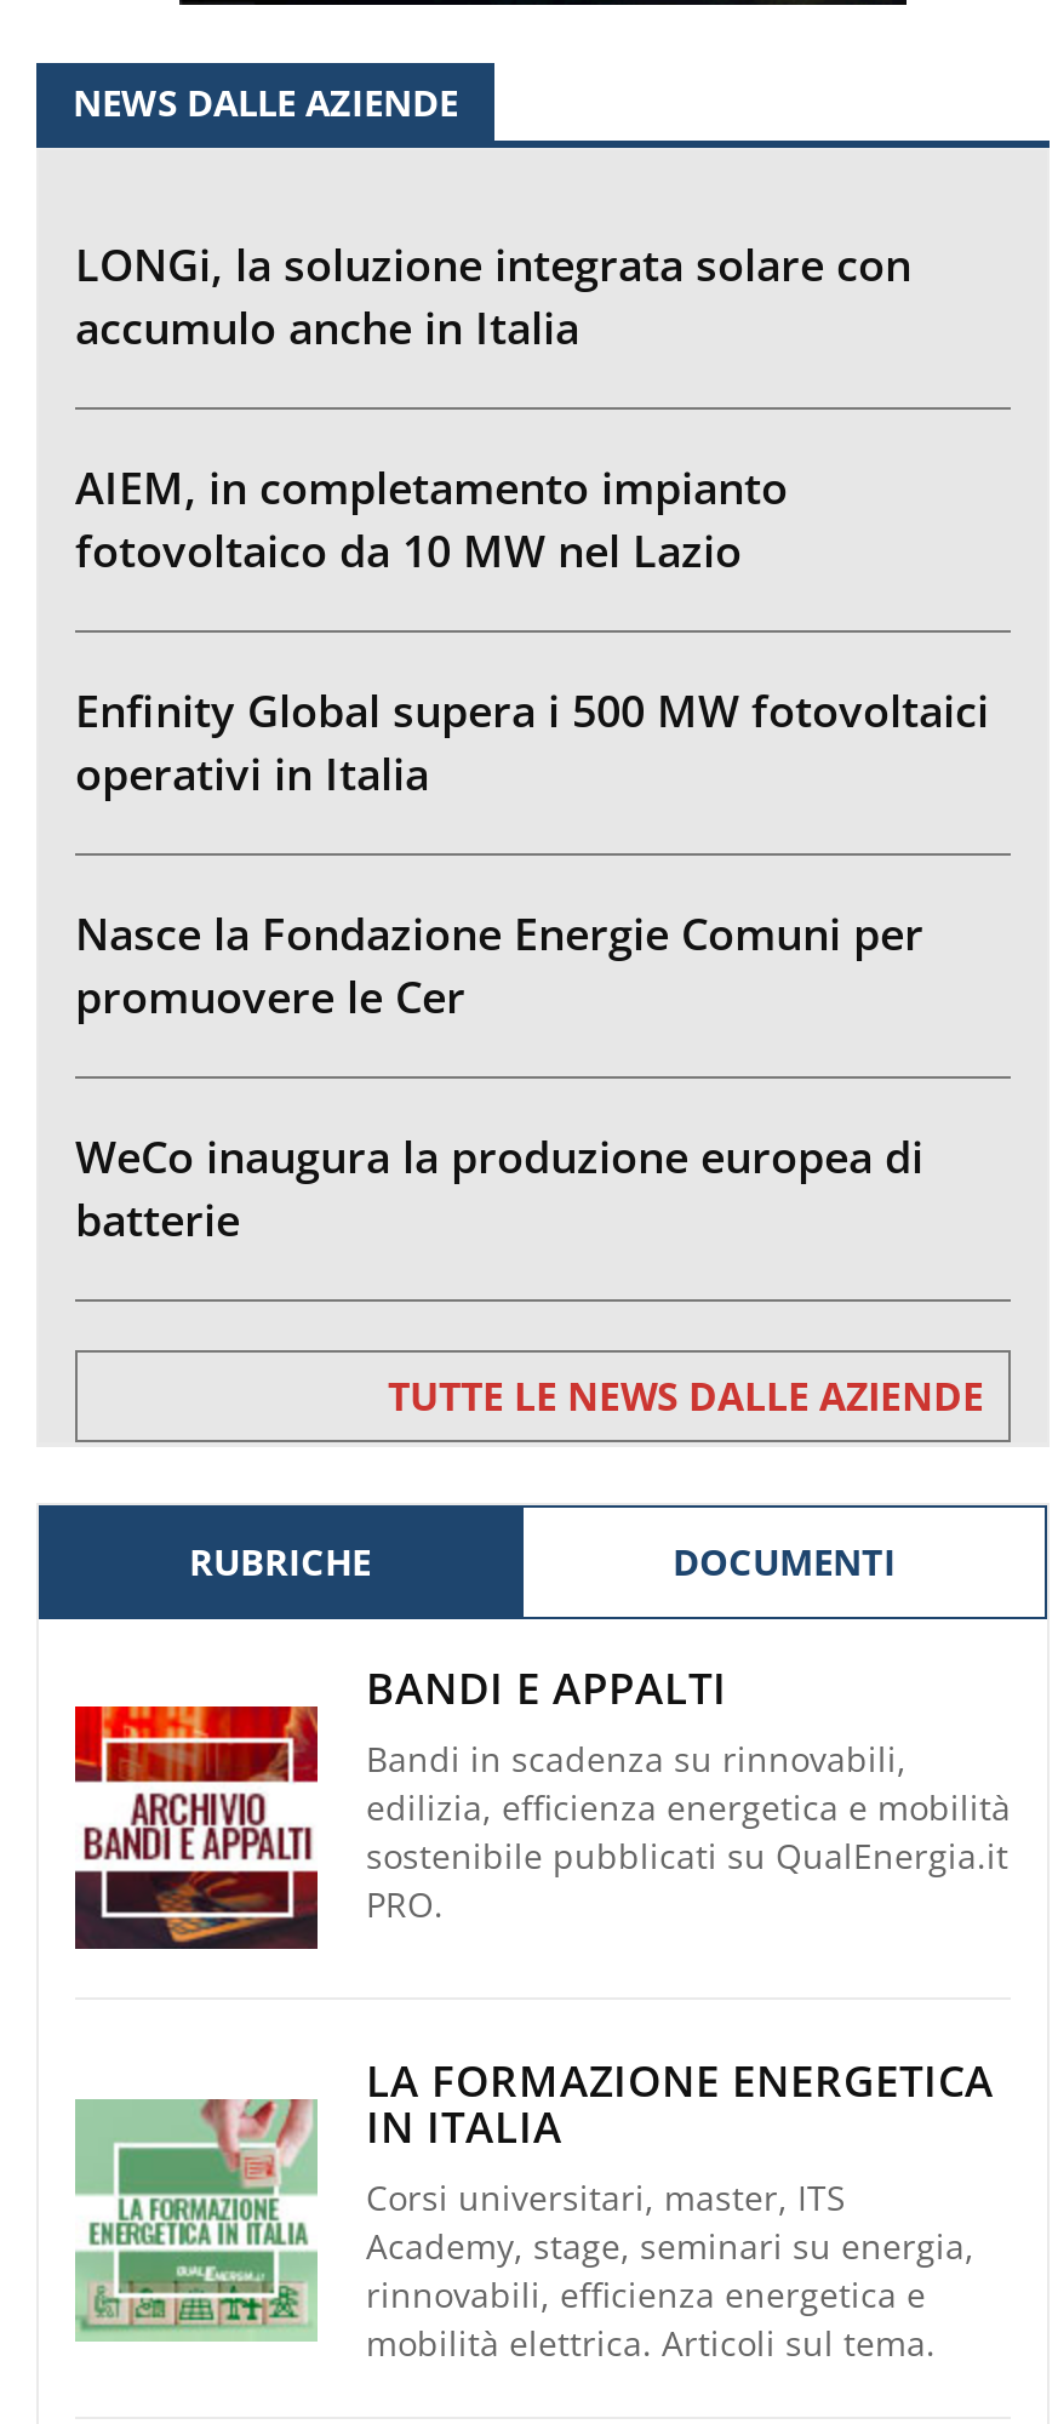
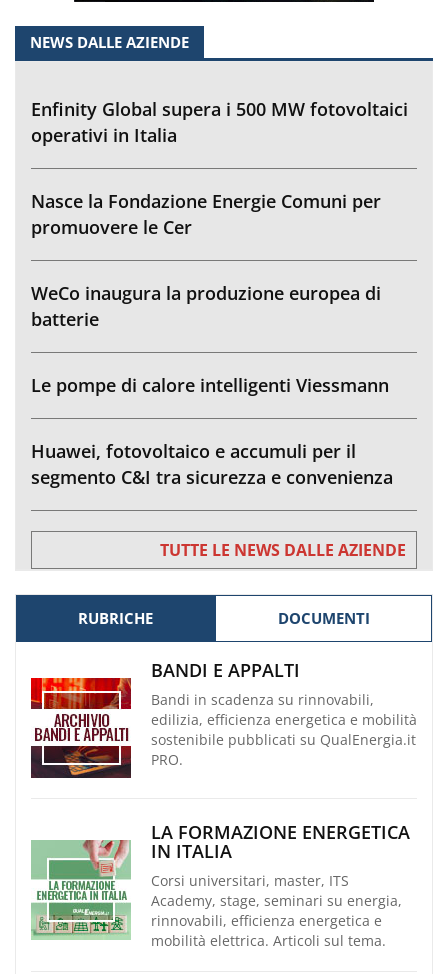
[75,234,911,579] LONGi, la soluzione integrata solare con | accumulo anche in Italia | AIEM, in completamento impianto | fotovoltaico da 10 MW nel Lazio -> none
moved [75,680,989,1248] -> [31,97,408,331]: Enfinity Global supera i 500 MW fotovoltaici | operativi in Italia | Nasce la Fondazione Energie Comuni per | promuovere le Cer | WeCo inaugura la produzione europea di | batterie
none -> [31,373,393,489] Le pompe di calore intelligenti Viessmann | Huawei, fotovoltaico e accumuli per il | segmento C&I tra sicurezza e convenienza

